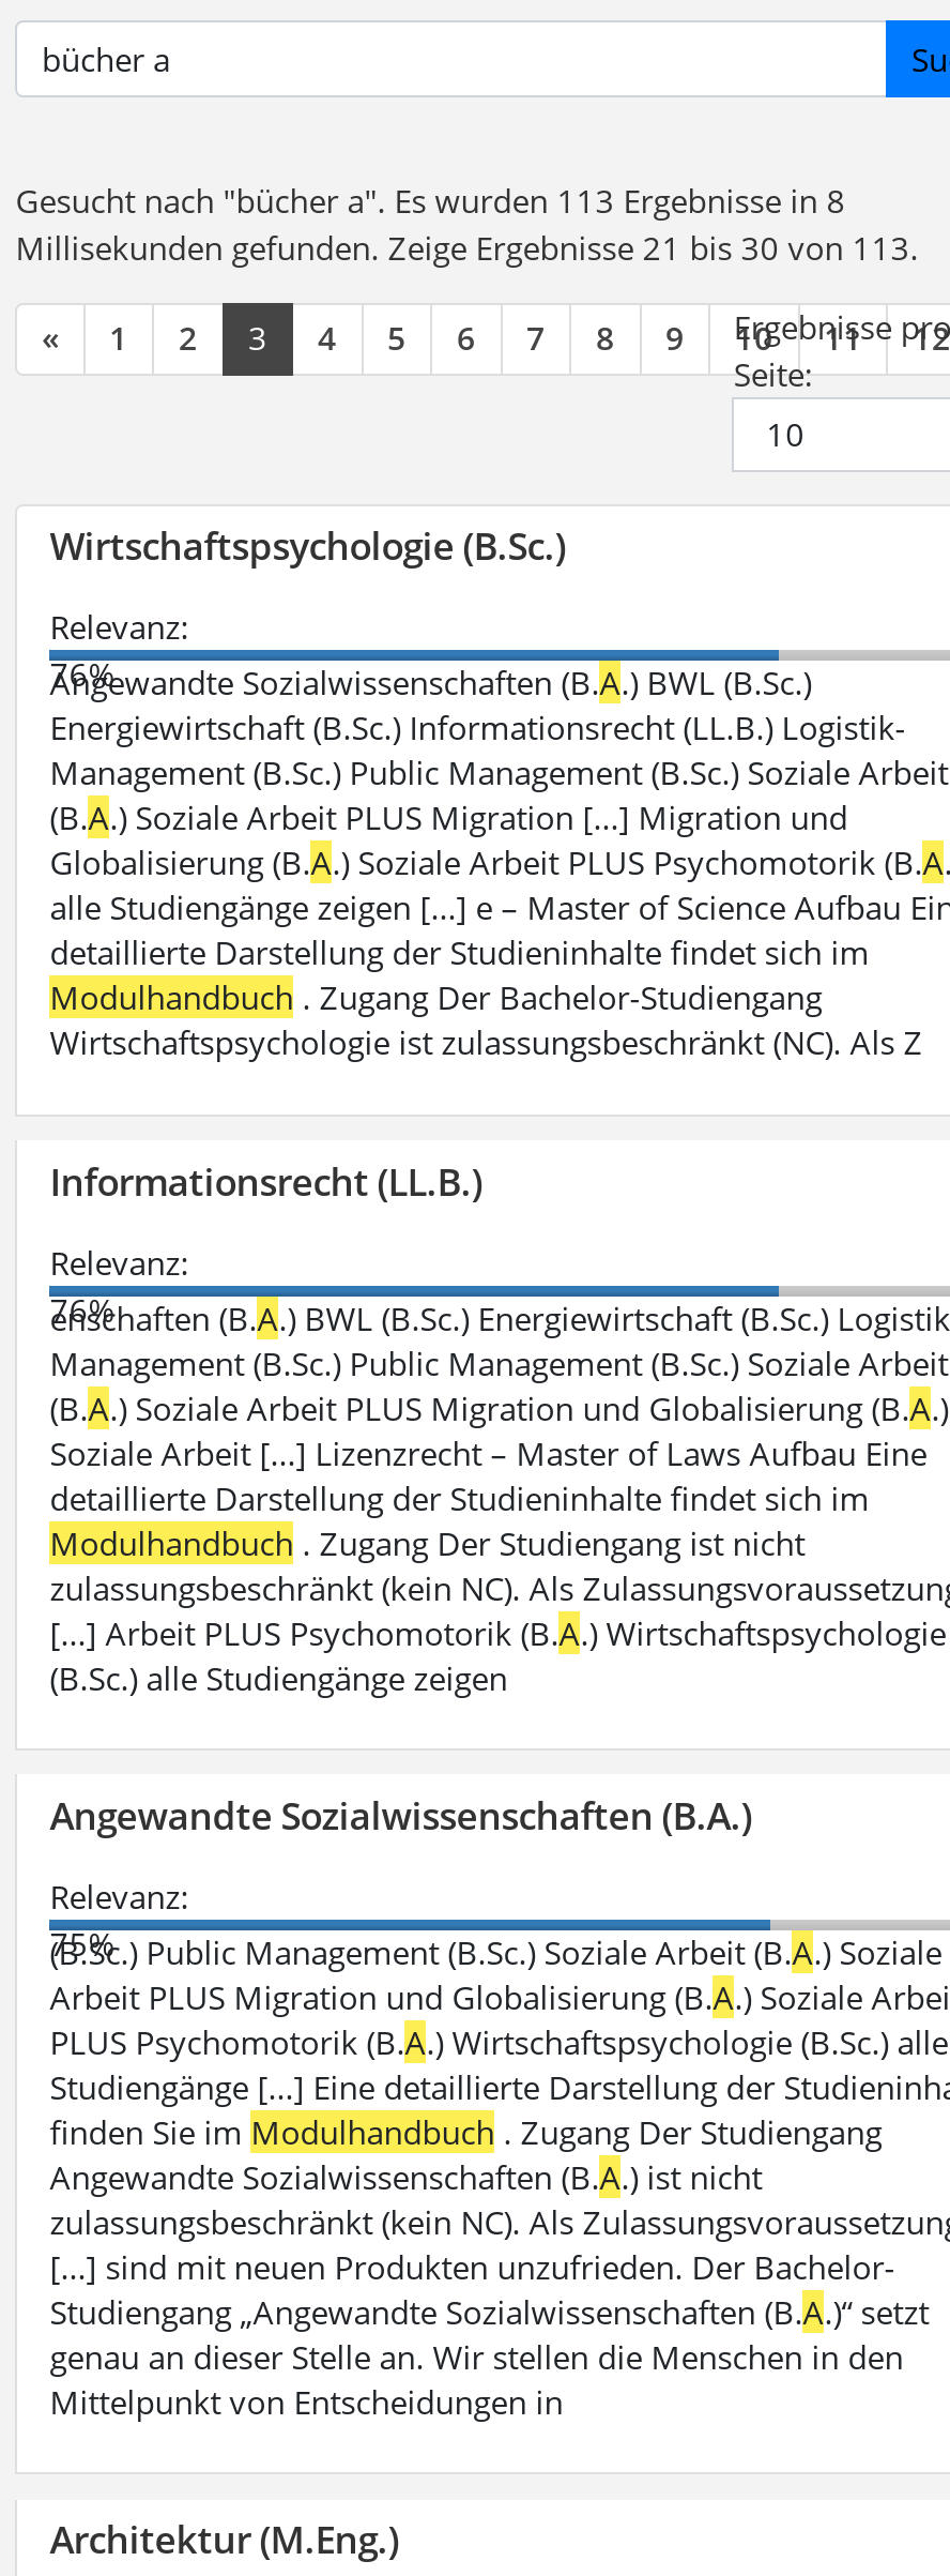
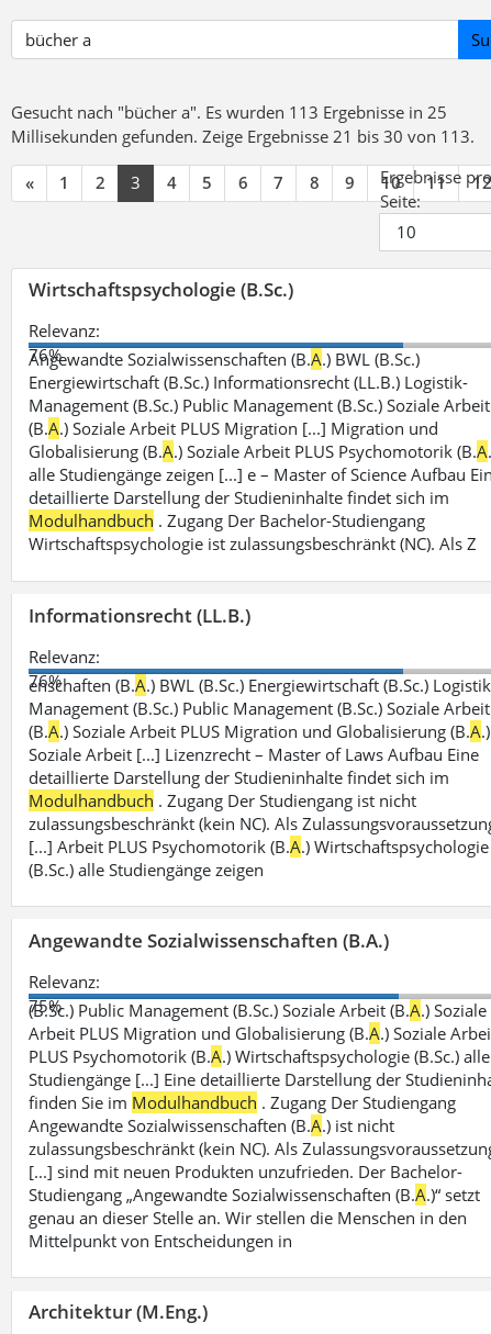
[15,178,846,221] Gesucht nach "bücher a". Es wurden 113 Ergebnisse in 8 -> [11,101,447,123] Gesucht nach "bücher a". Es wurden 113 Ergebnisse in 25

